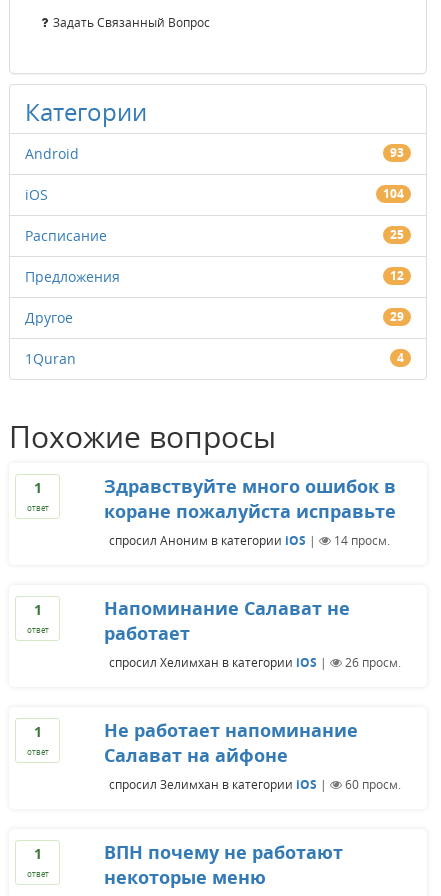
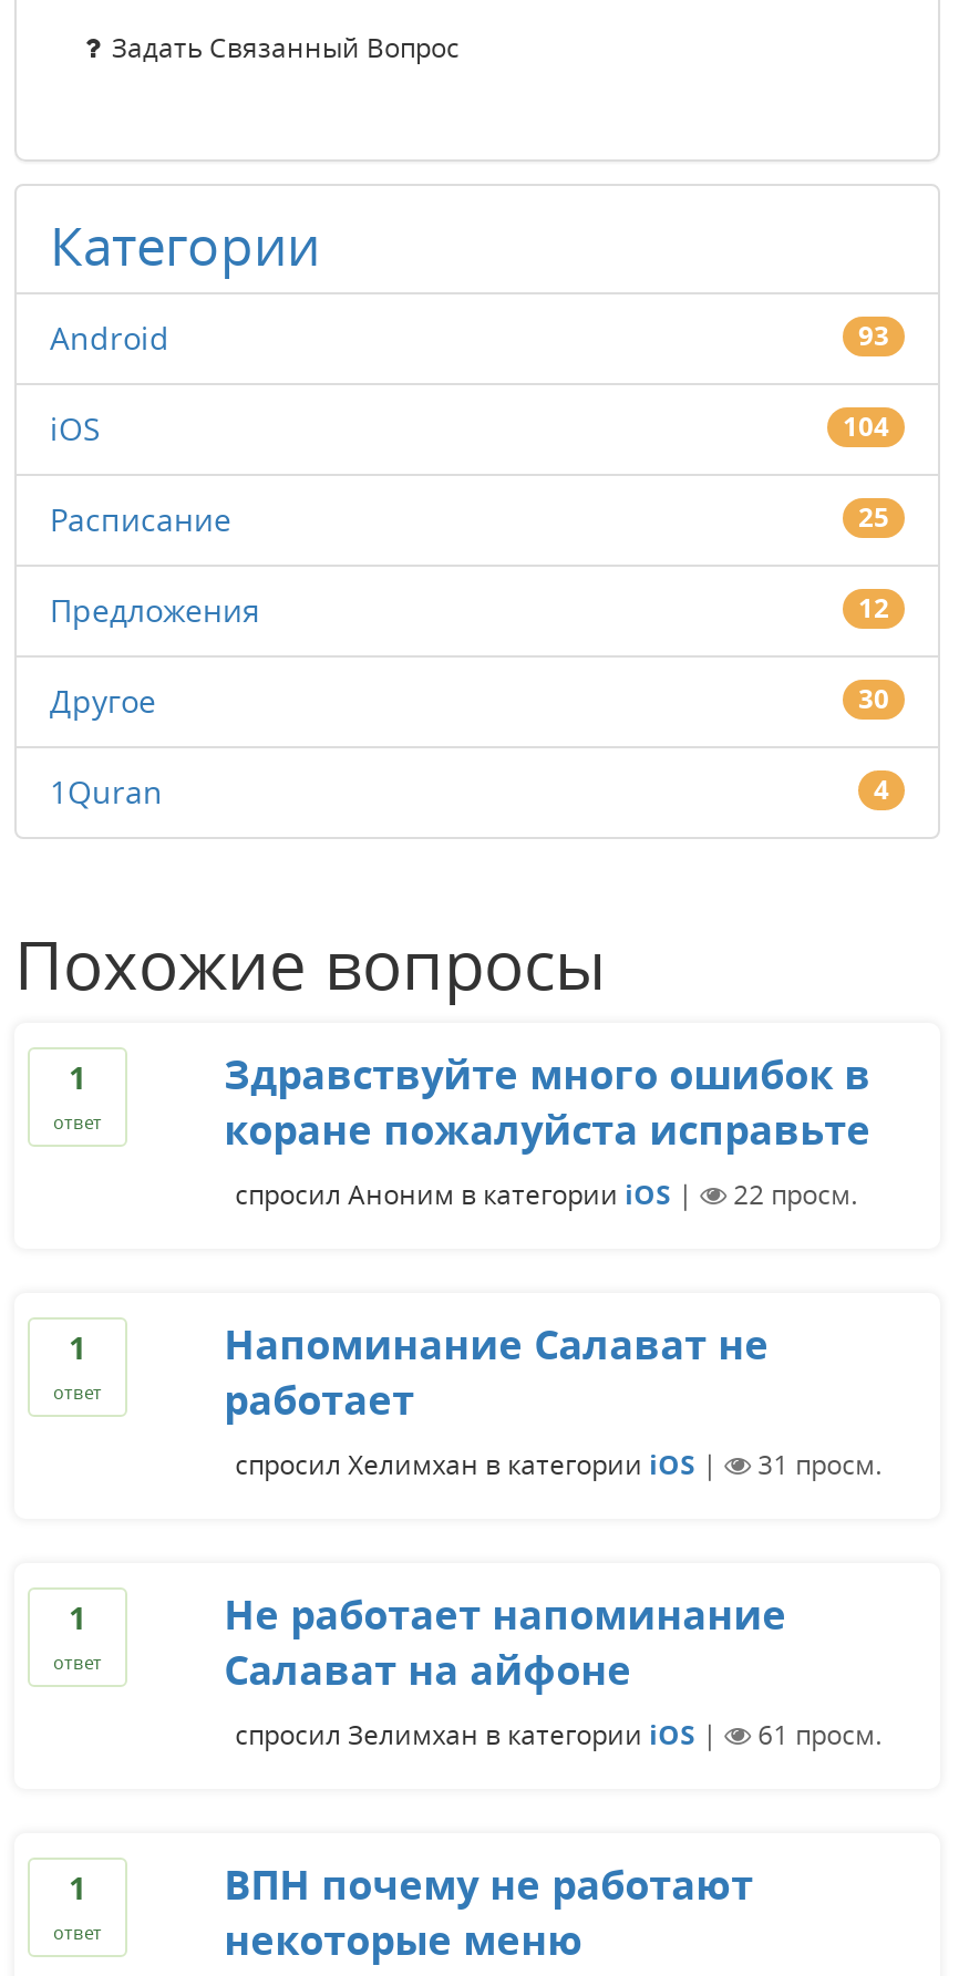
[390,308,404,325] 29 -> [858,680,889,717] 30
[334,532,390,549] 14 просм. -> [733,1175,857,1213] 22 просм.
[345,654,401,671] 26 просм. -> [758,1445,882,1483] 31 просм.
[345,776,401,793] 60 просм. -> [758,1715,882,1753] 61 просм.

